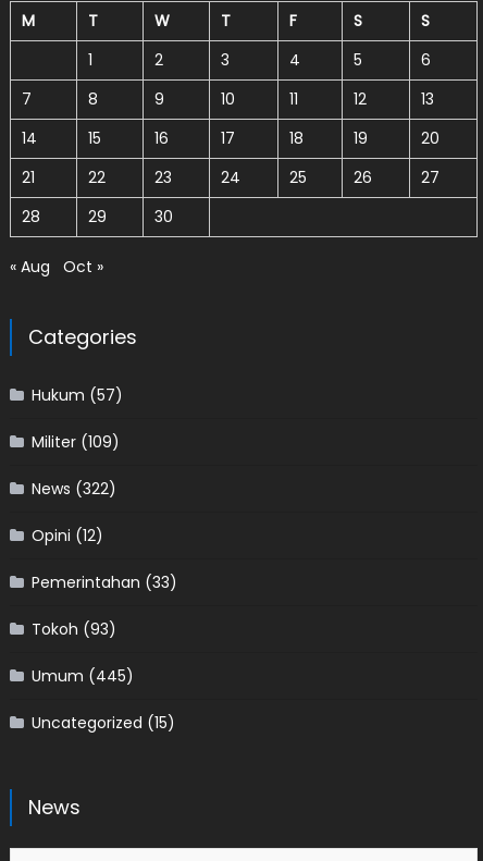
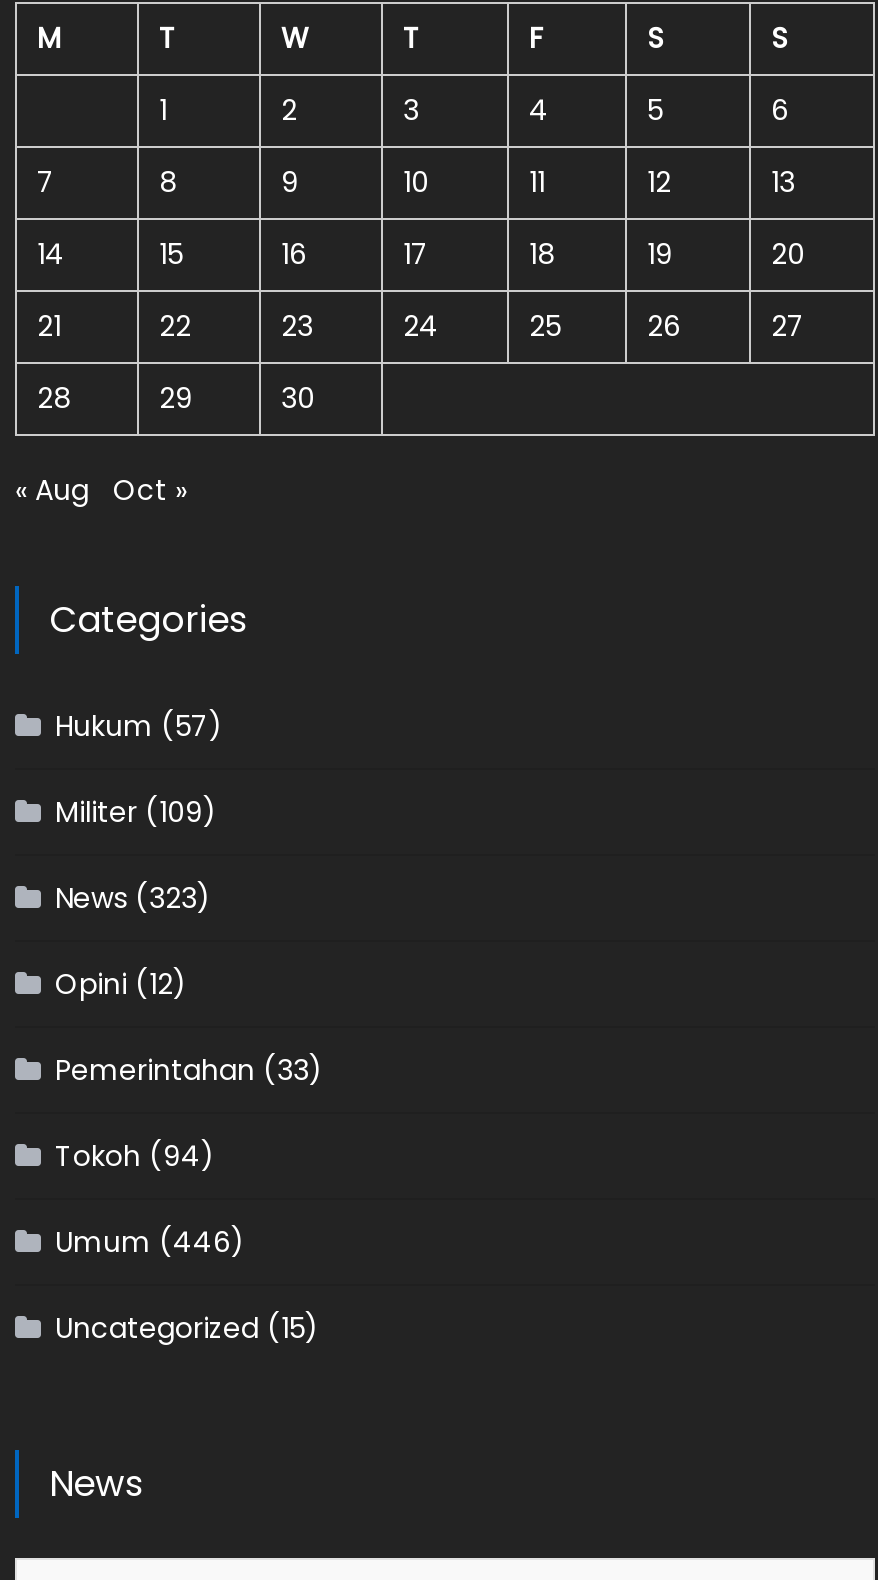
[32,478,116,500] News (322) -> [55,878,211,918] News (323)
[32,618,116,640] Tokoh (93) -> [55,1136,215,1176] Tokoh (94)
[32,665,134,687] Umum (445) -> [55,1222,245,1262] Umum (446)

